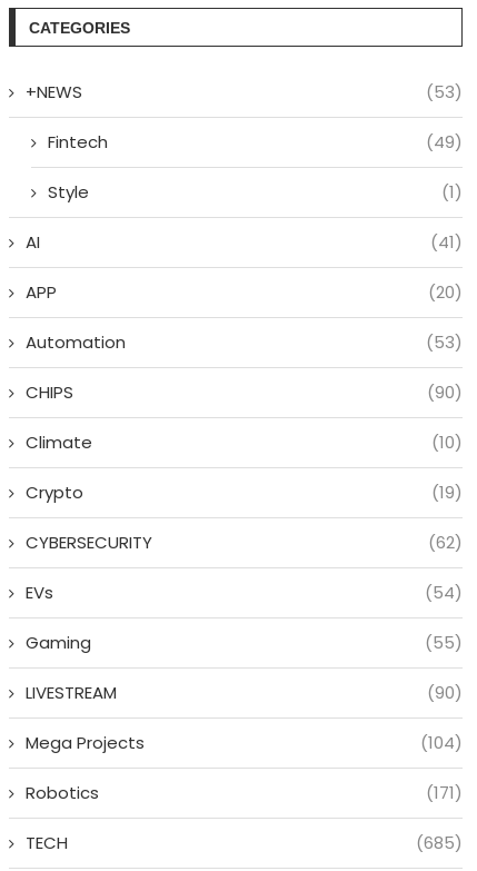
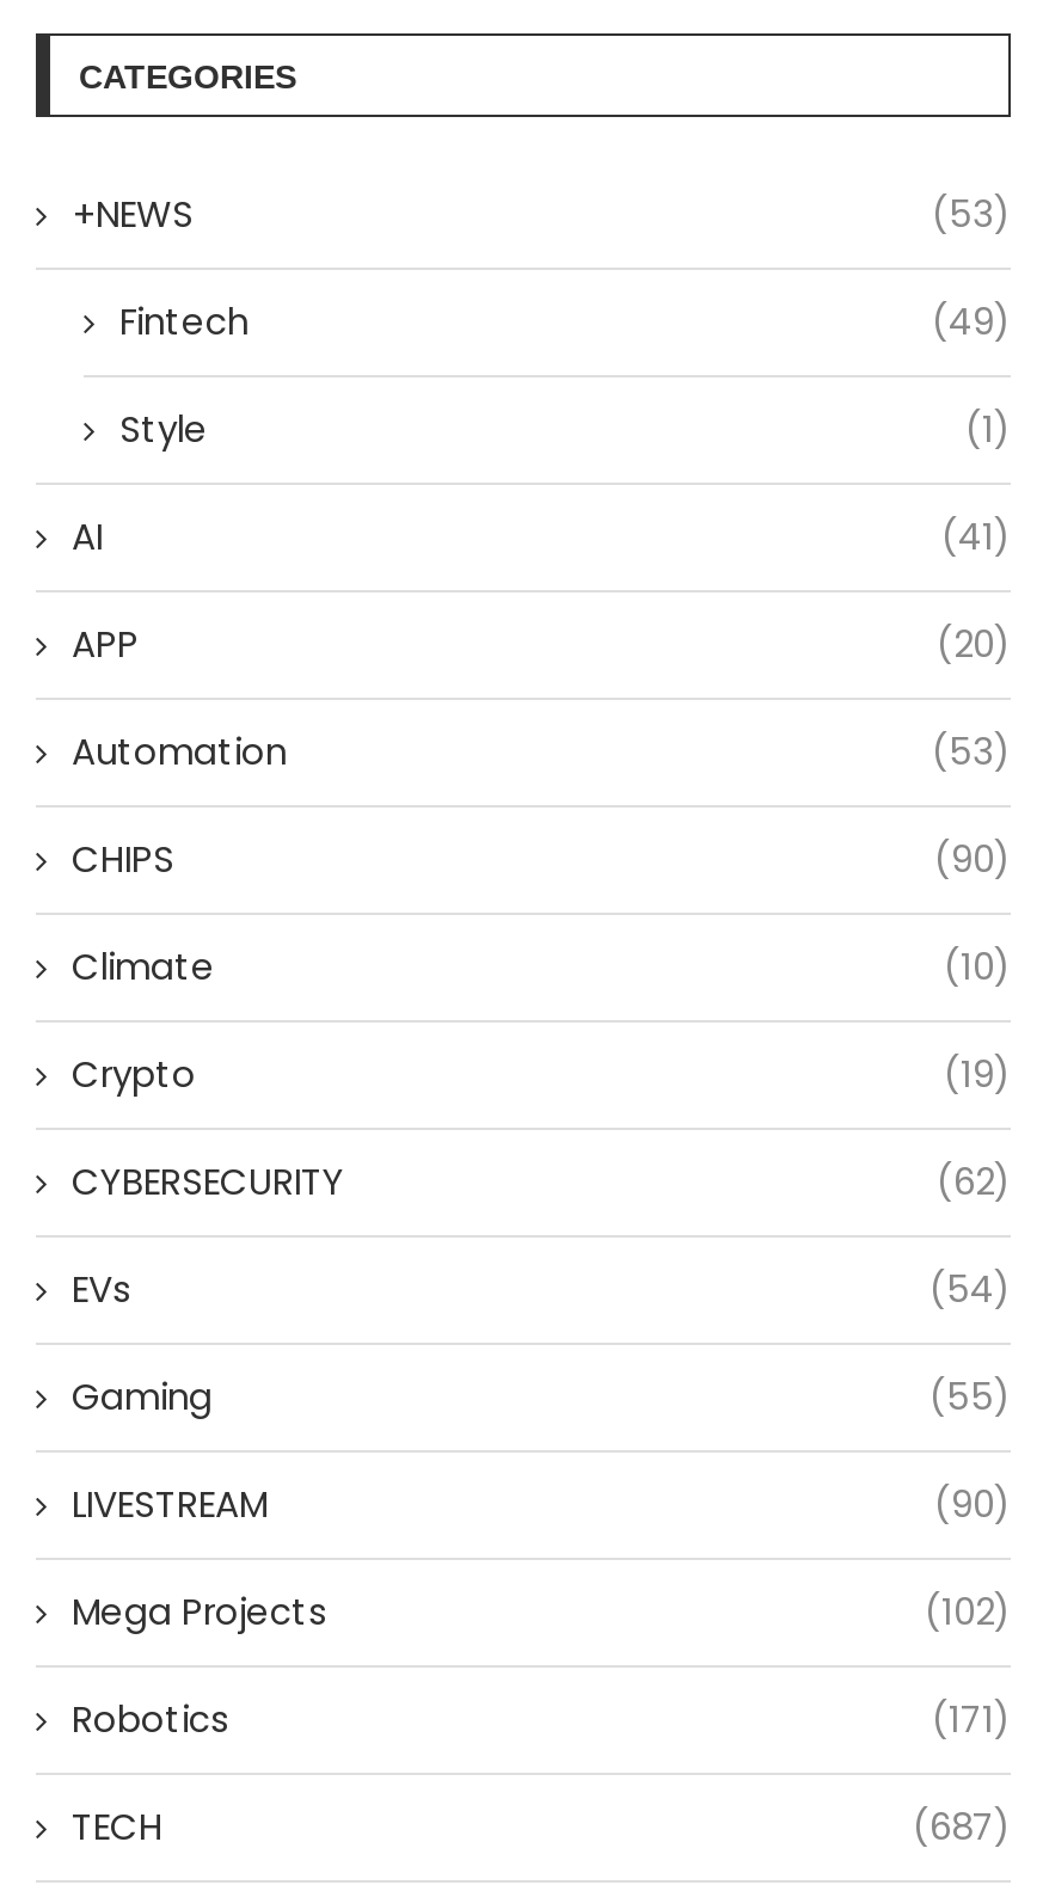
[420,731,463,754] (104) -> [925,1586,1011,1637] (102)
[416,831,463,854] (685) -> [913,1801,1011,1852] (687)

